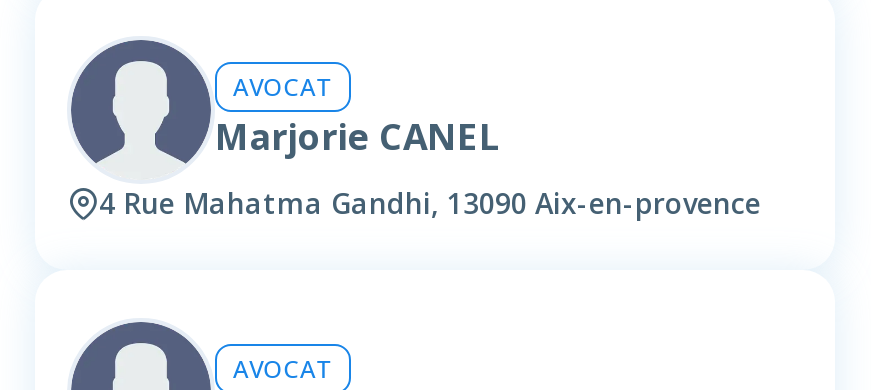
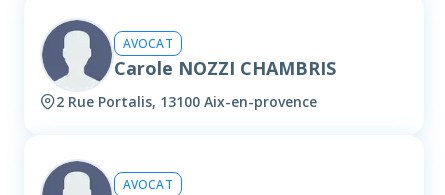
[215,112,501,160] Marjorie CANEL -> [114,56,336,80] Carole NOZZI CHAMBRIS
[99,185,761,223] 4 Rue Mahatma Gandhi, 13090 Aix-en-provence -> [56,92,317,111] 2 Rue Portalis, 13100 Aix-en-provence

